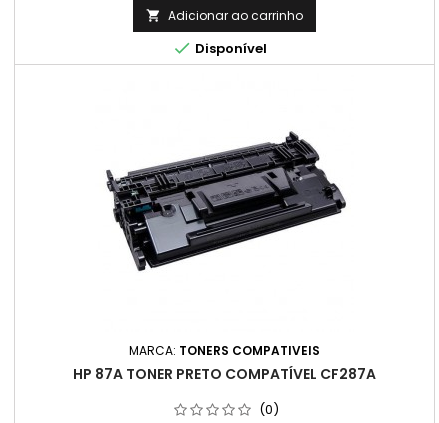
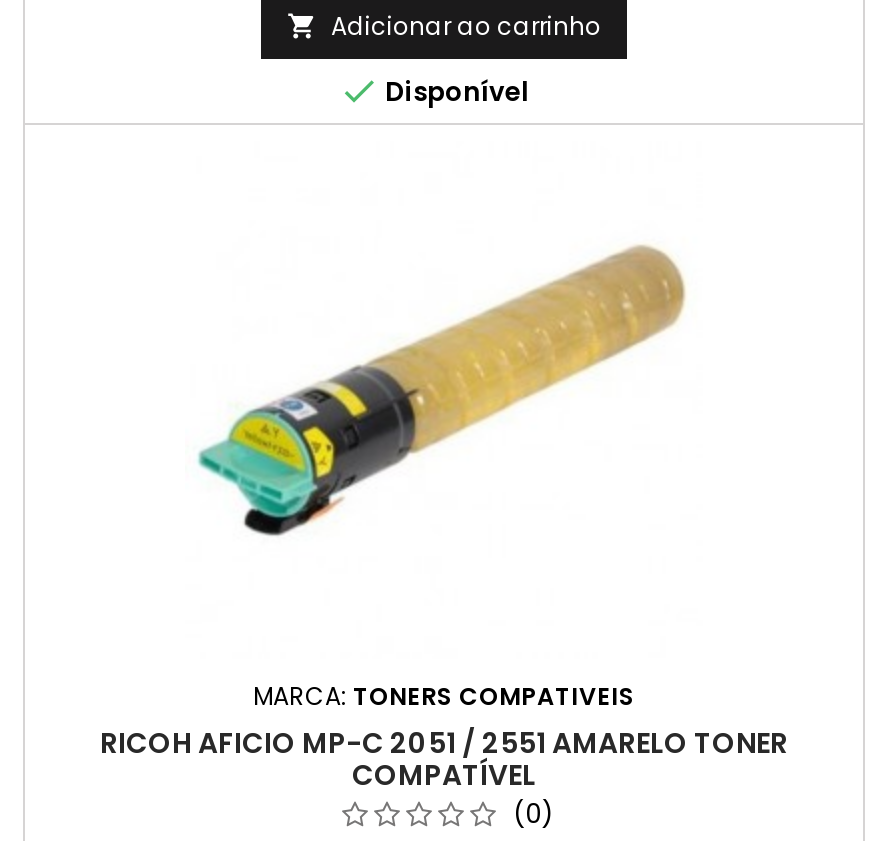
[102,125,347,269] [image] -> [197,243,687,535] [image]
[73,364,376,384] HP 87A TONER PRETO COMPATÍVEL CF287A -> [100,723,788,795] RICOH AFICIO MP-C 2051 / 2551 AMARELO TONER | COMPATÍVEL

